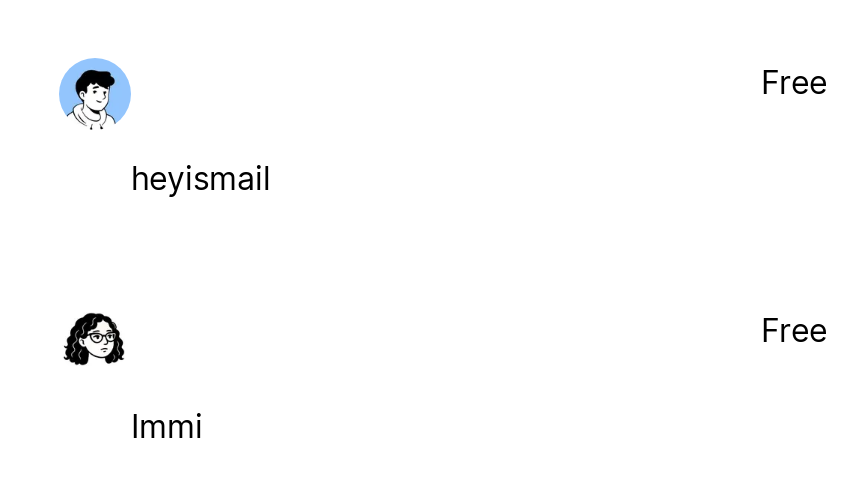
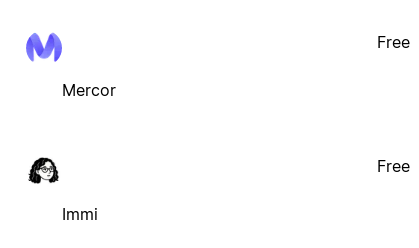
[57,56,271,198] [image] | heyismail -> [25,30,116,100] [image] | Mercor

